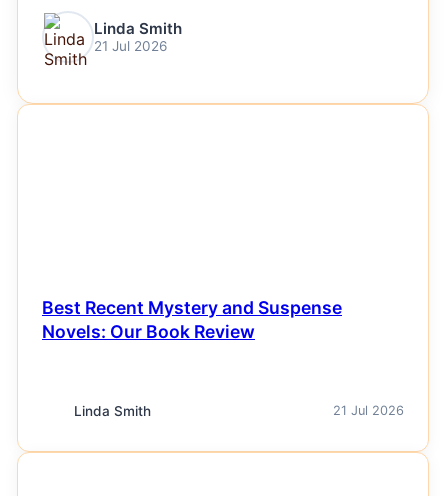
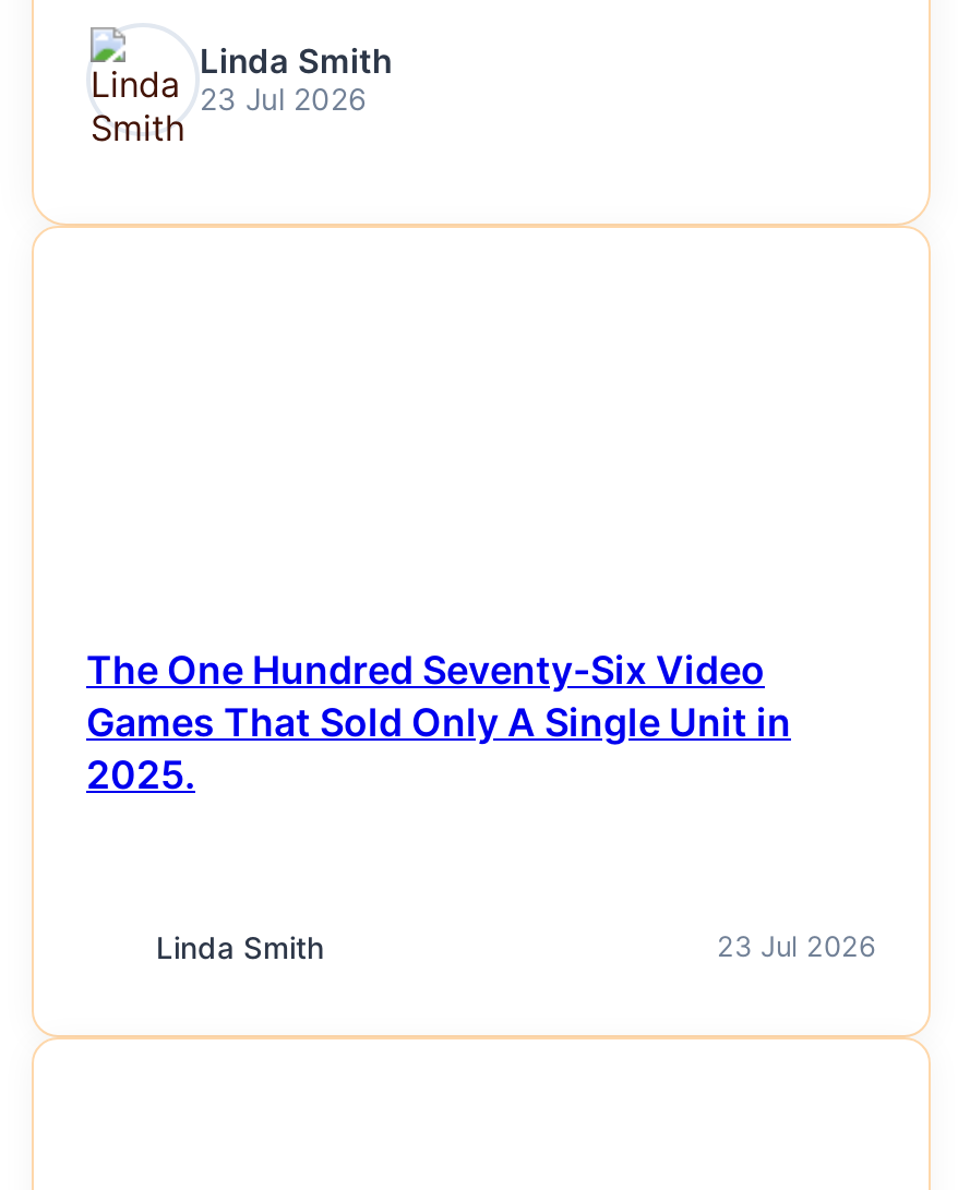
[94,38,167,54] 21 Jul 2026 -> [200,82,366,117] 23 Jul 2026
[42,297,342,342] Best Recent Mystery and Suspense | Novels: Our Book Review -> [86,648,791,798] The One Hundred Seventy-Six Video | Games That Sold Only A Single Unit in | 2025.
[333,403,404,418] 21 Jul 2026 -> [717,931,876,964] 23 Jul 2026

